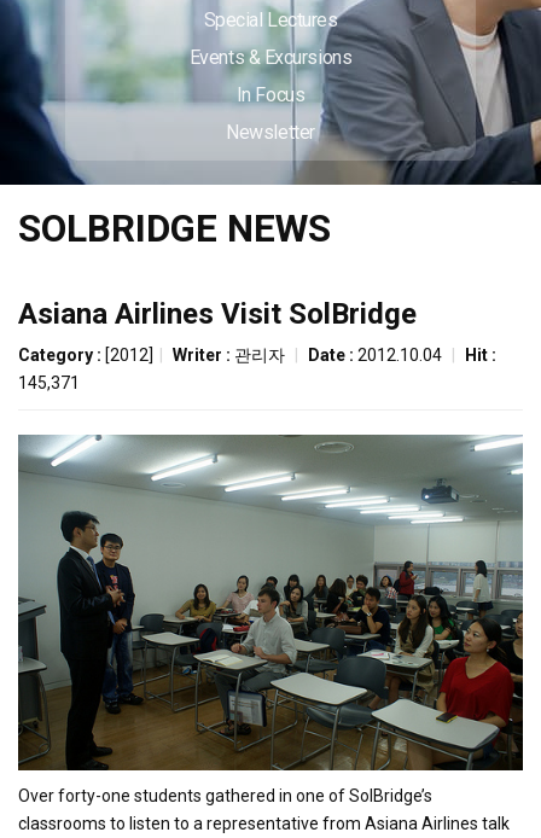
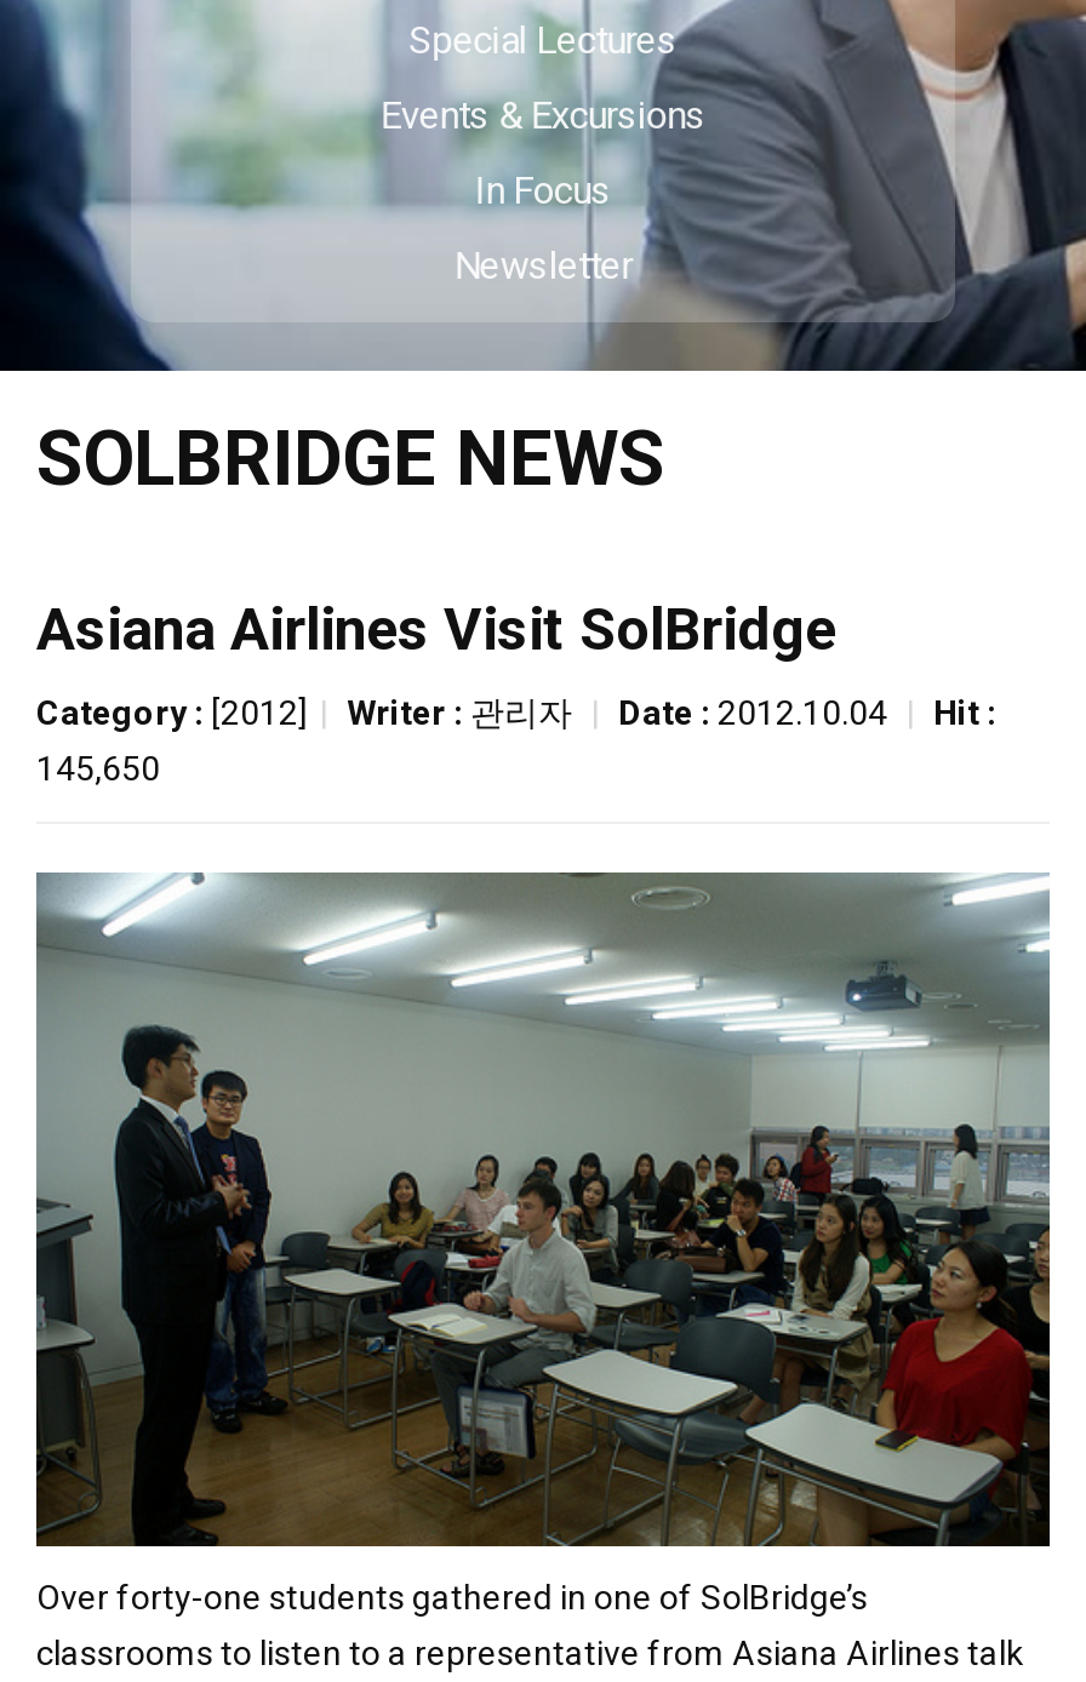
[18,373,80,392] 145,371 -> [36,749,160,788] 145,650

